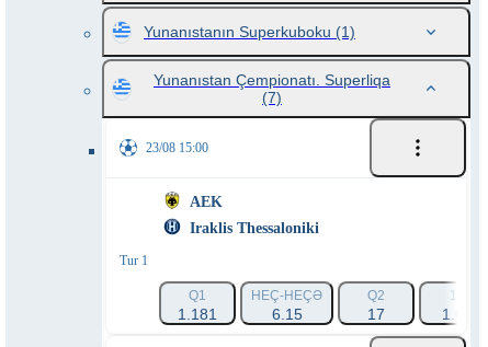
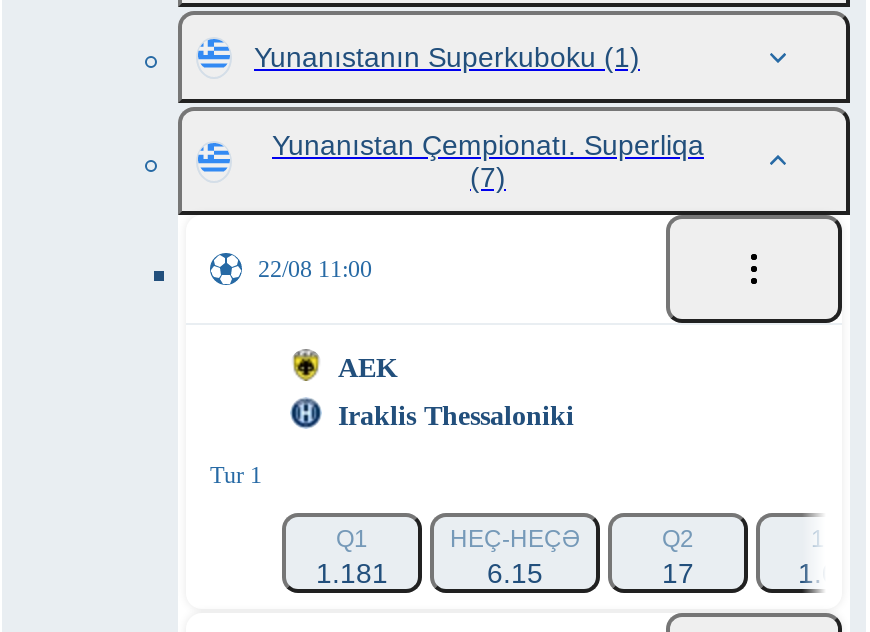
[146,140,208,155] 23/08 15:00 -> [258,255,372,283] 22/08 11:00

